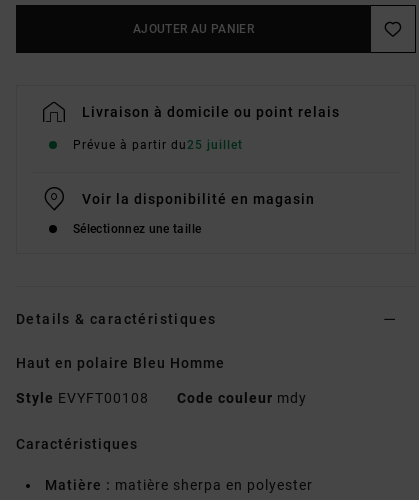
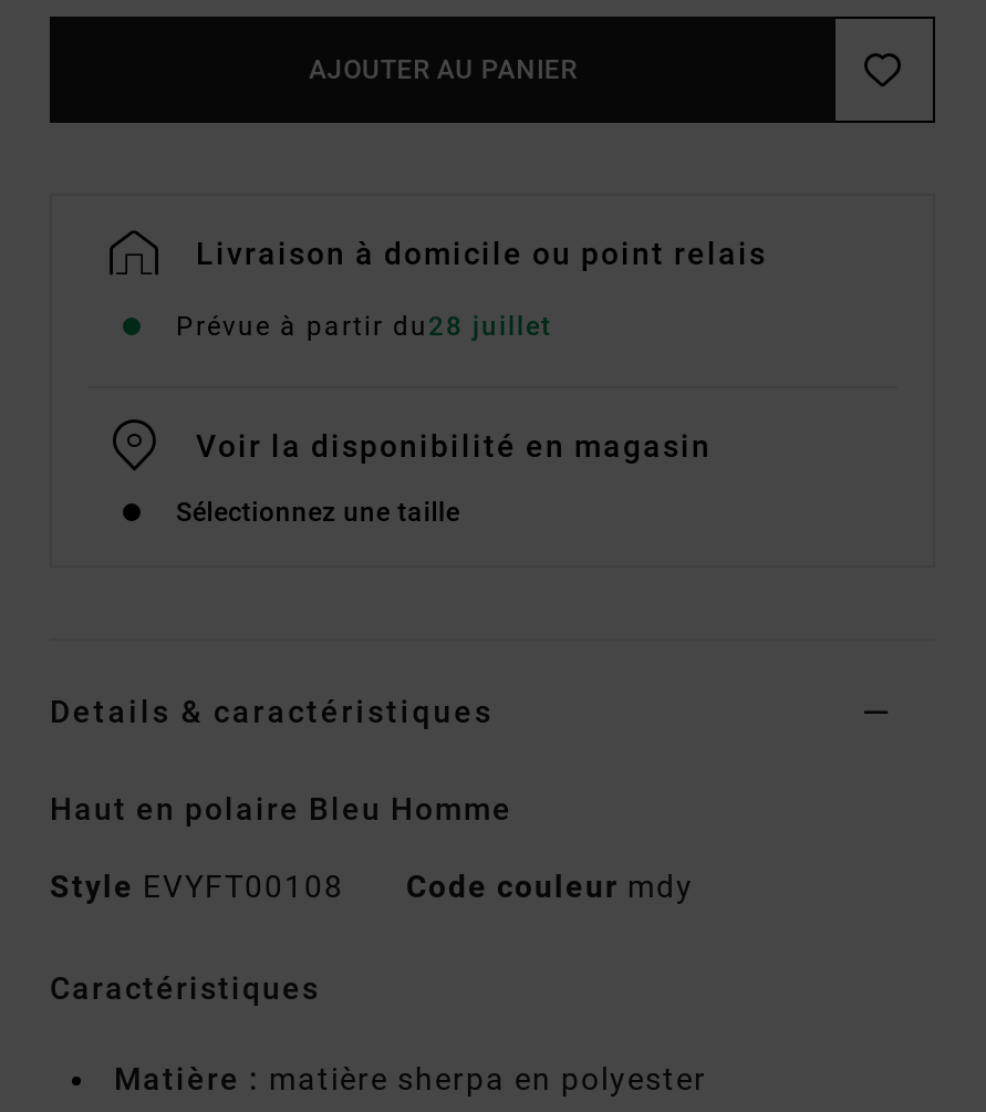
[73,138,243,152] Prévue à partir du 25 juillet -> [176,312,552,343] Prévue à partir du 28 juillet

